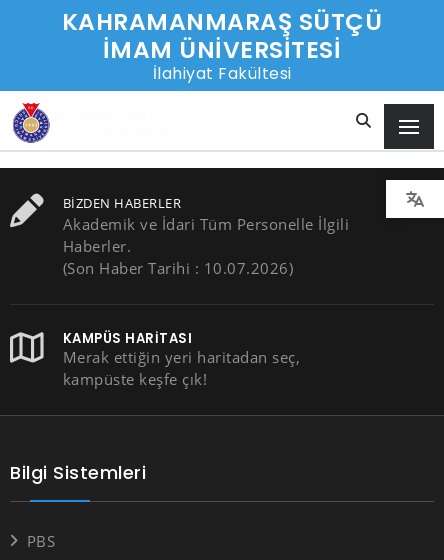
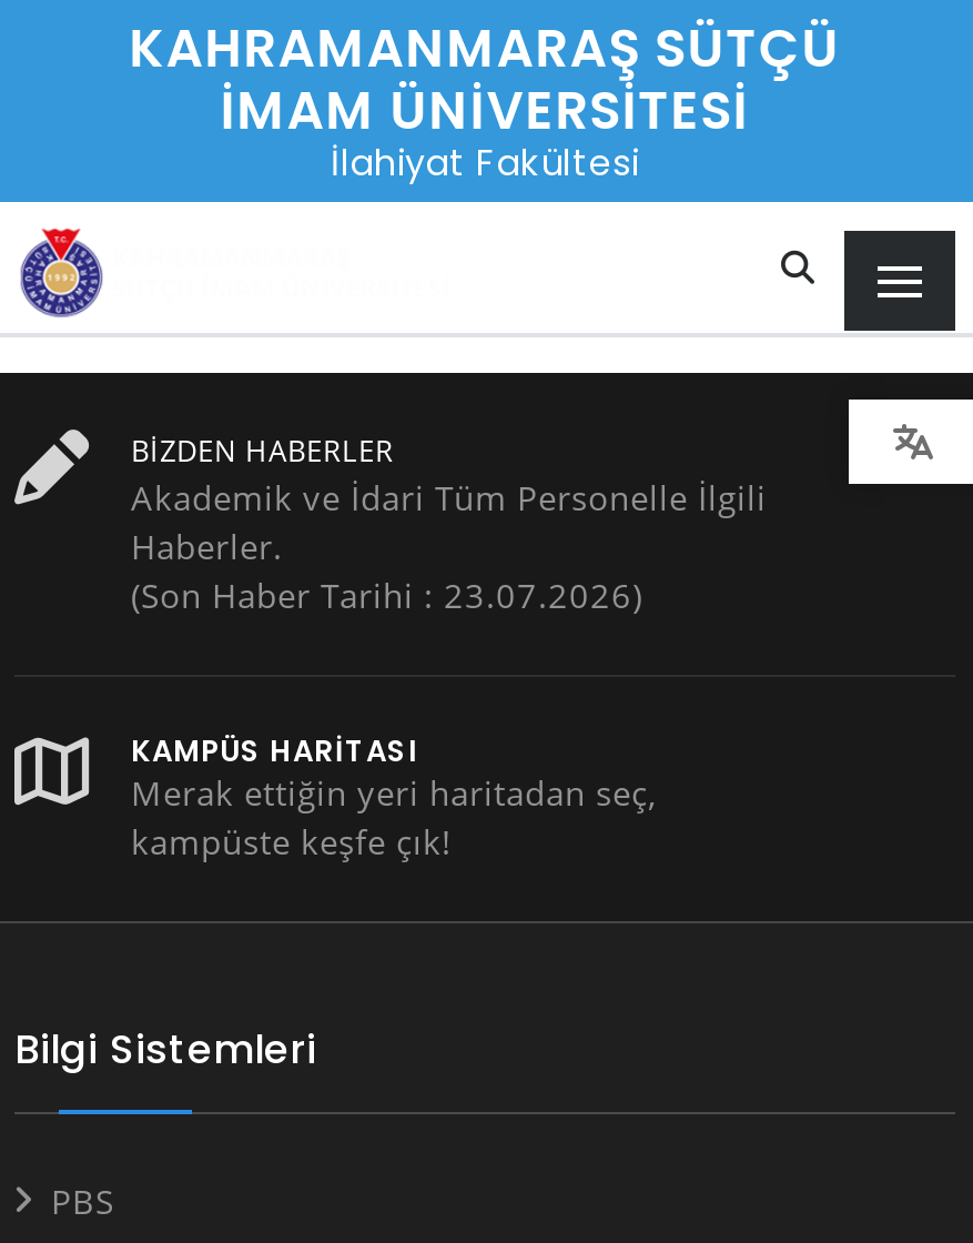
[62,258,293,278] (Son Haber Tarihi : 10.07.2026) -> [131,572,642,616] (Son Haber Tarihi : 23.07.2026)

